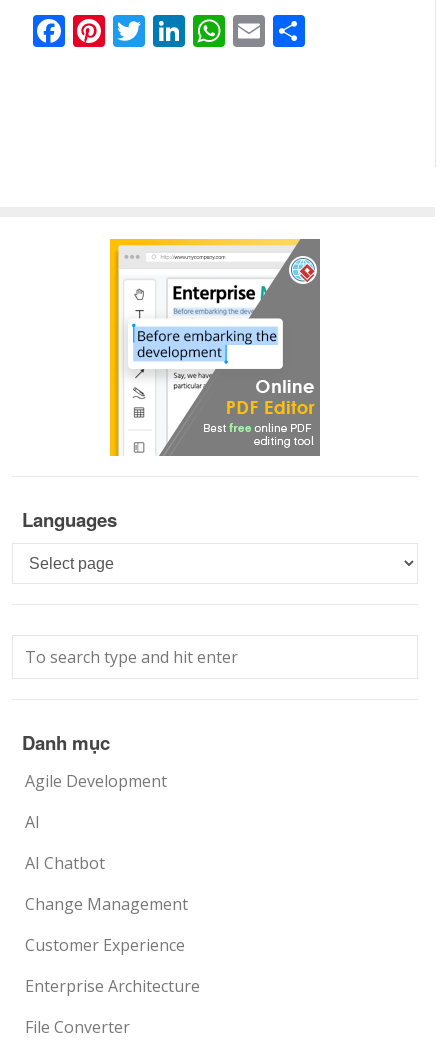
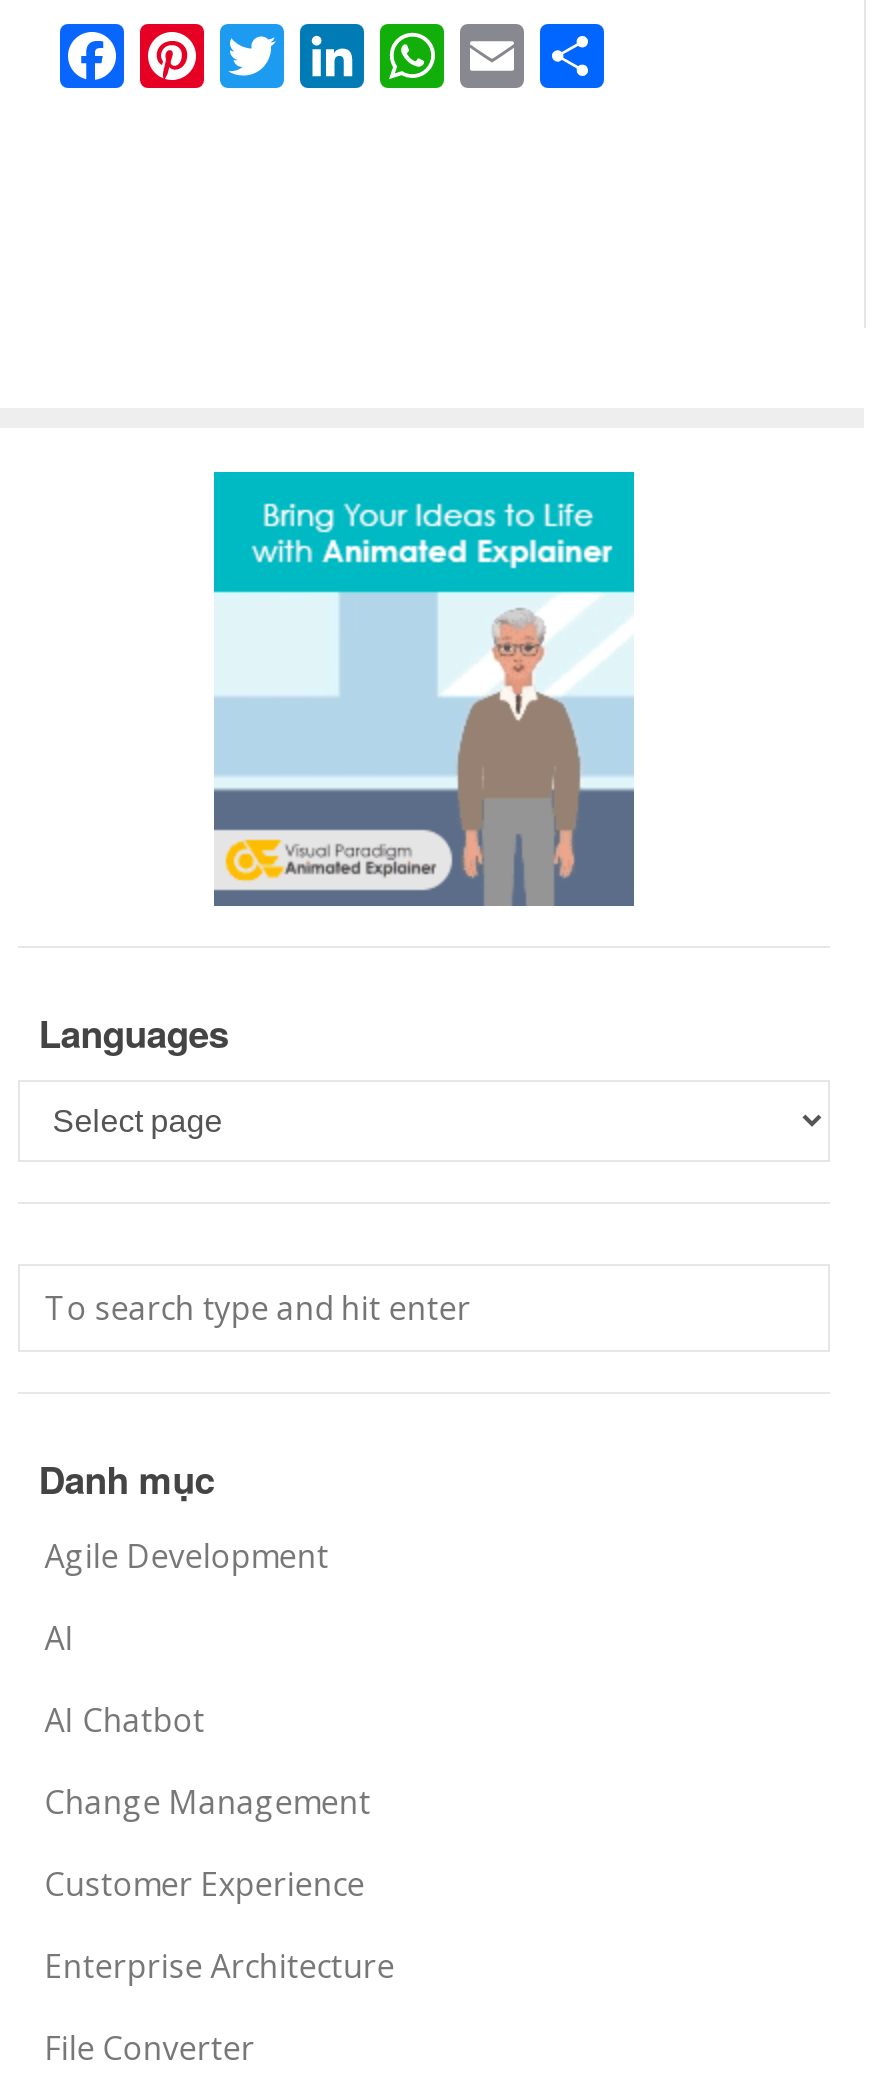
[109,238,321,457] [image] -> [212,470,636,908] [image]

